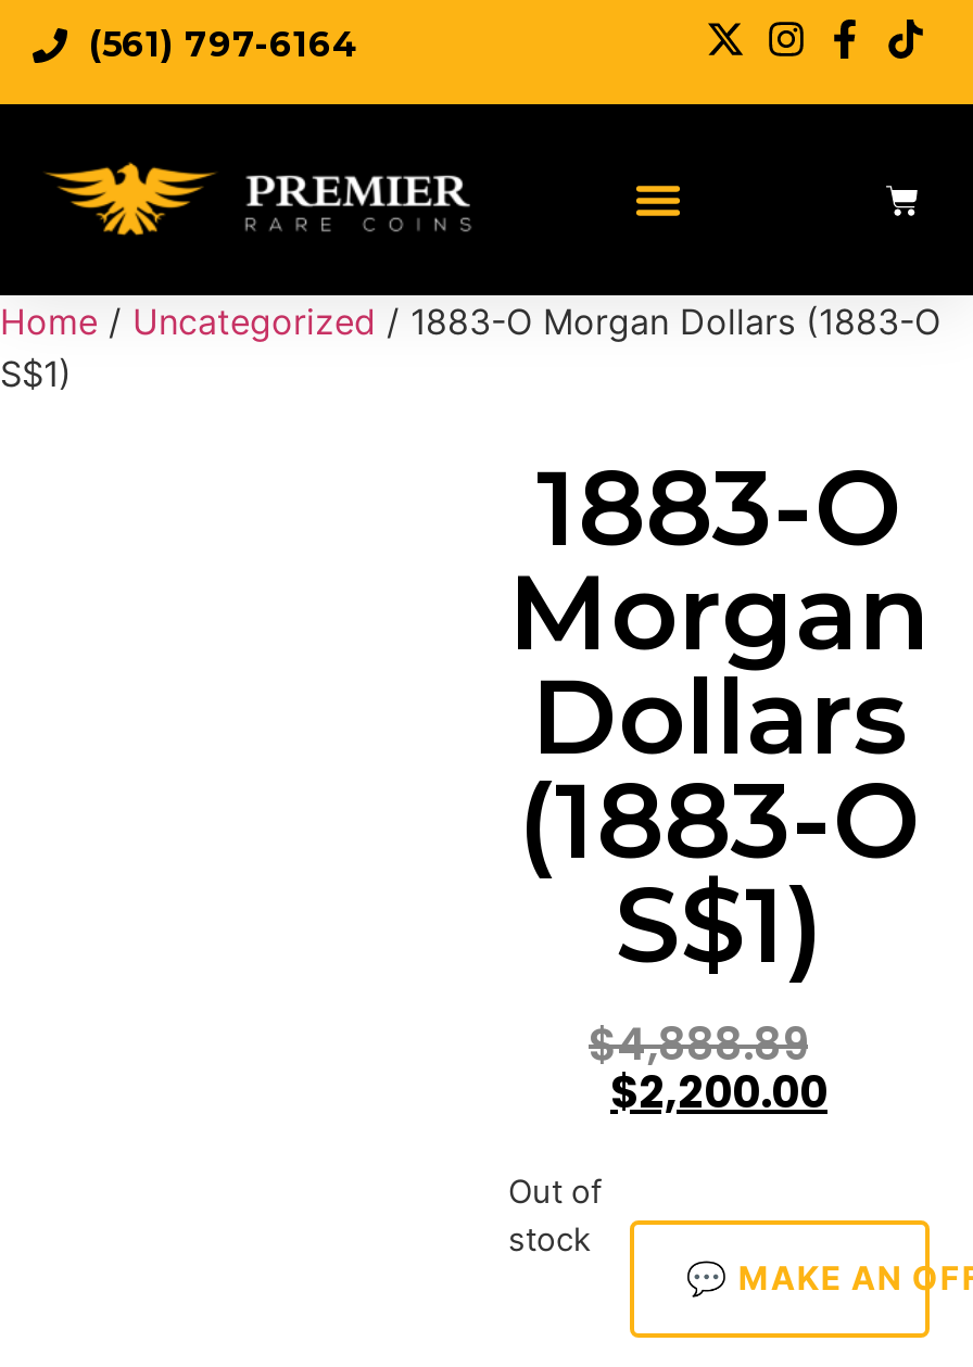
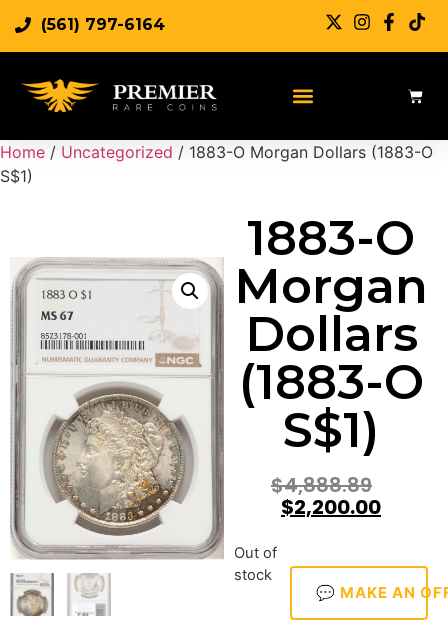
none -> [10,257,225,560] [image]
none -> [10,572,55,617] [image]
none -> [67,573,111,616] [image]

